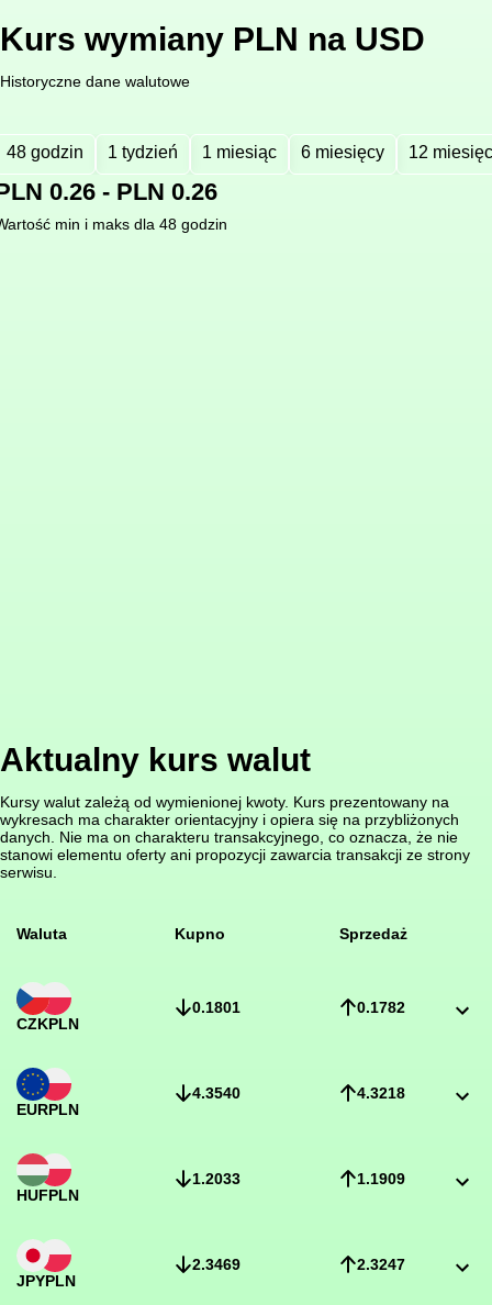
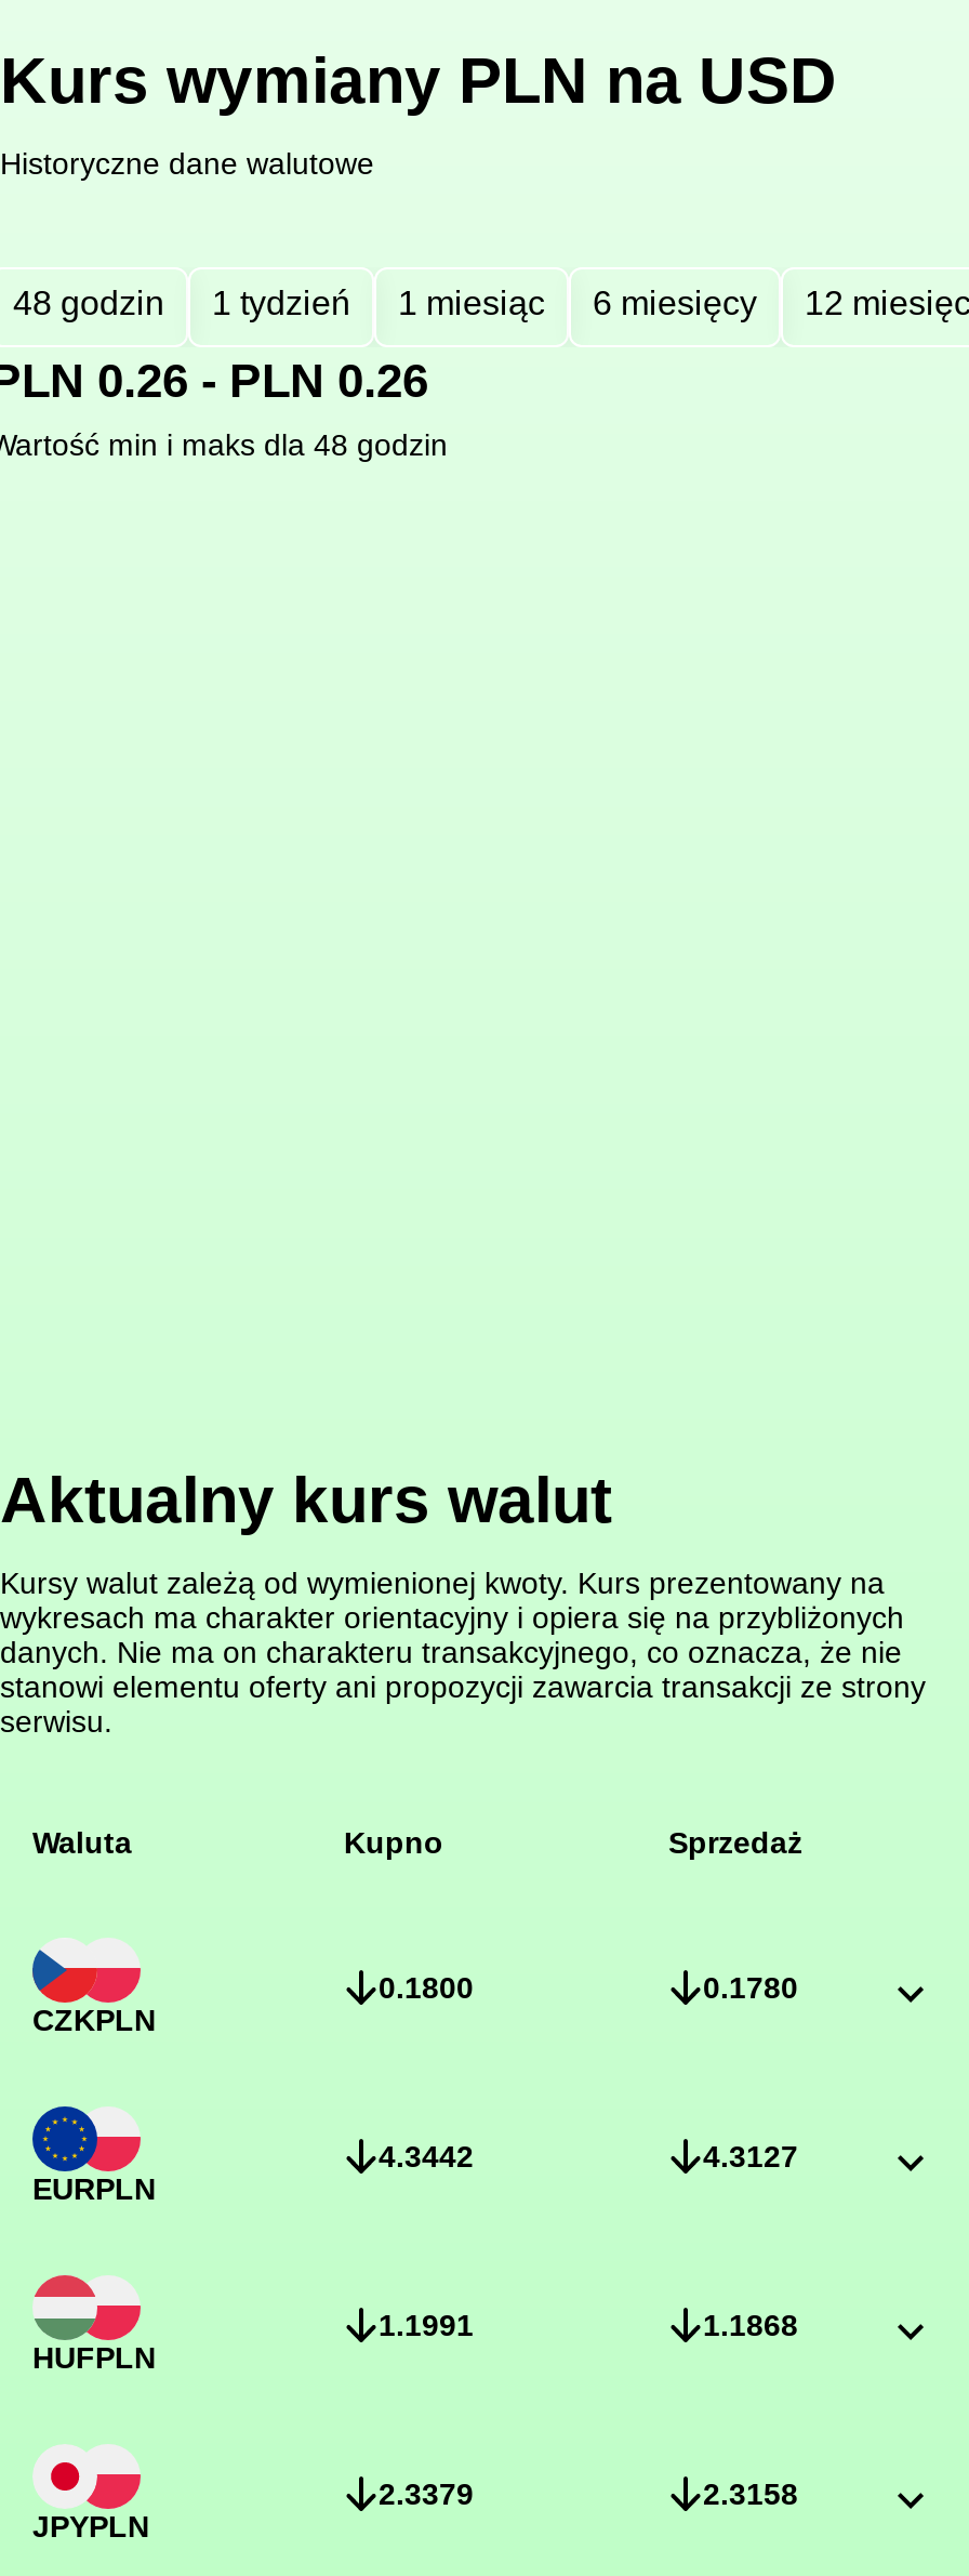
[192,999,241,1016] 0.1801 -> [379,1970,474,2005] 0.1800
[357,999,405,1016] 0.1782 -> [703,1970,798,2005] 0.1780
[192,1084,241,1102] 4.3540 -> [379,2139,474,2174] 4.3442
[357,1084,405,1102] 4.3218 -> [703,2139,798,2174] 4.3127
[192,1170,241,1187] 1.2033 -> [379,2308,474,2342] 1.1991
[357,1170,405,1187] 1.1909 -> [703,2308,798,2342] 1.1868
[192,1256,241,1273] 2.3469 -> [379,2476,474,2511] 2.3379
[357,1256,405,1273] 2.3247 -> [703,2476,798,2511] 2.3158

